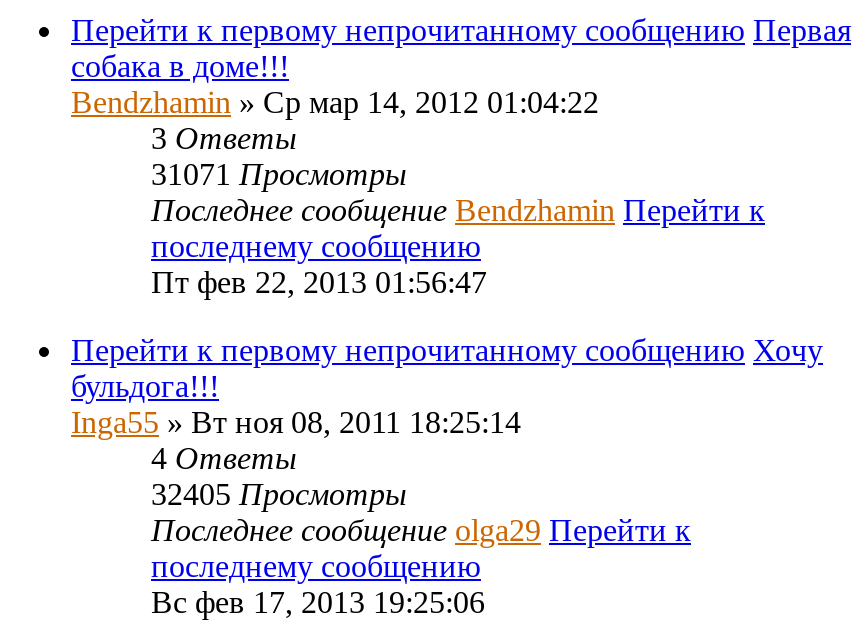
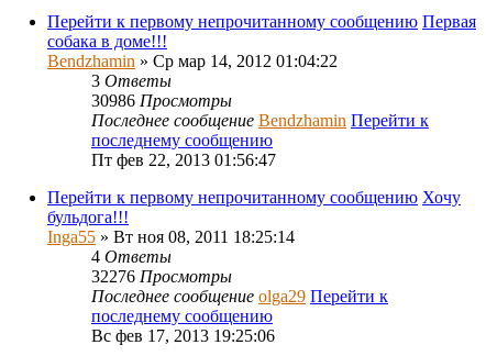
[151,157,407,191] 31071 Просмотры -> [91,91,232,110] 30986 Просмотры
[151,477,407,511] 32405 Просмотры -> [91,267,232,286] 32276 Просмотры

